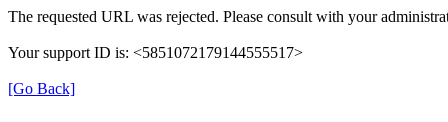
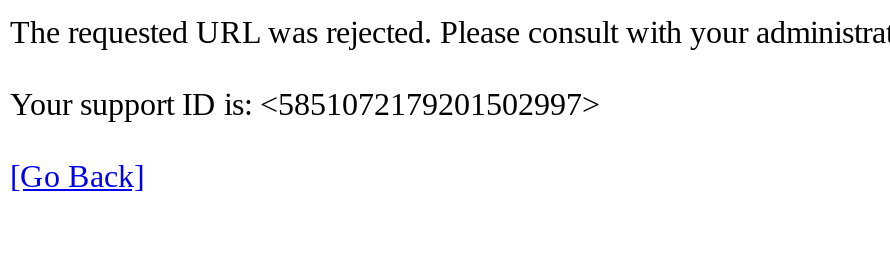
[8,44,303,61] Your support ID is: <5851072179144555517> -> [10,87,600,121] Your support ID is: <5851072179201502997>

